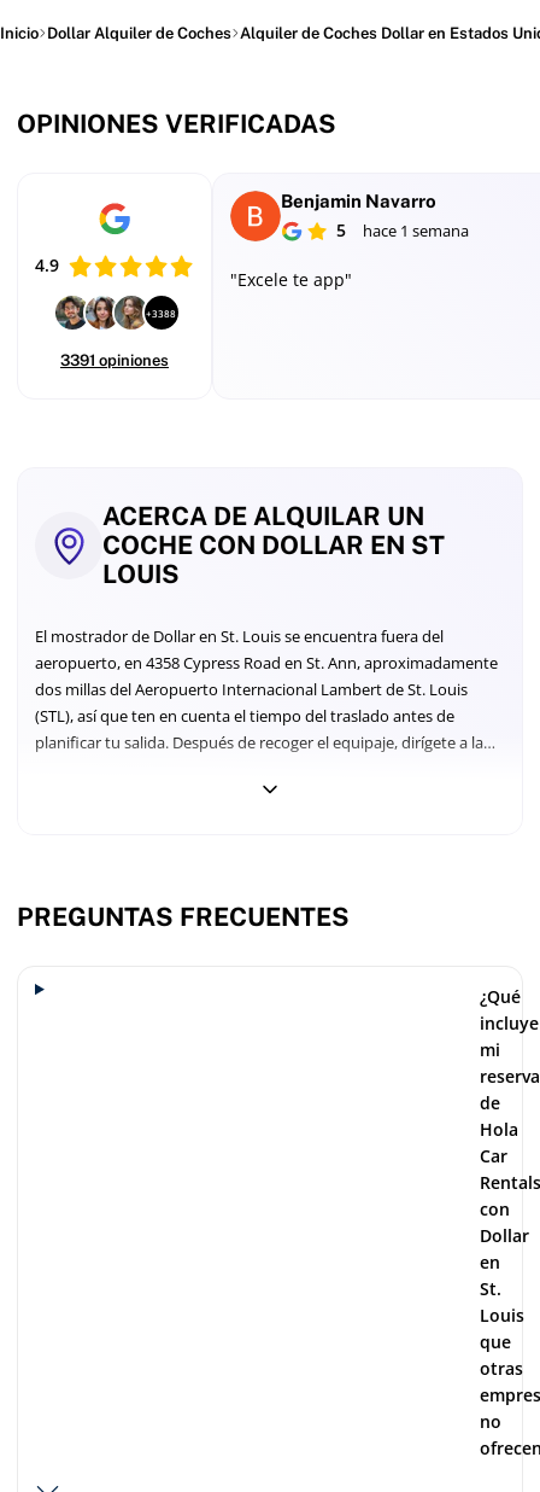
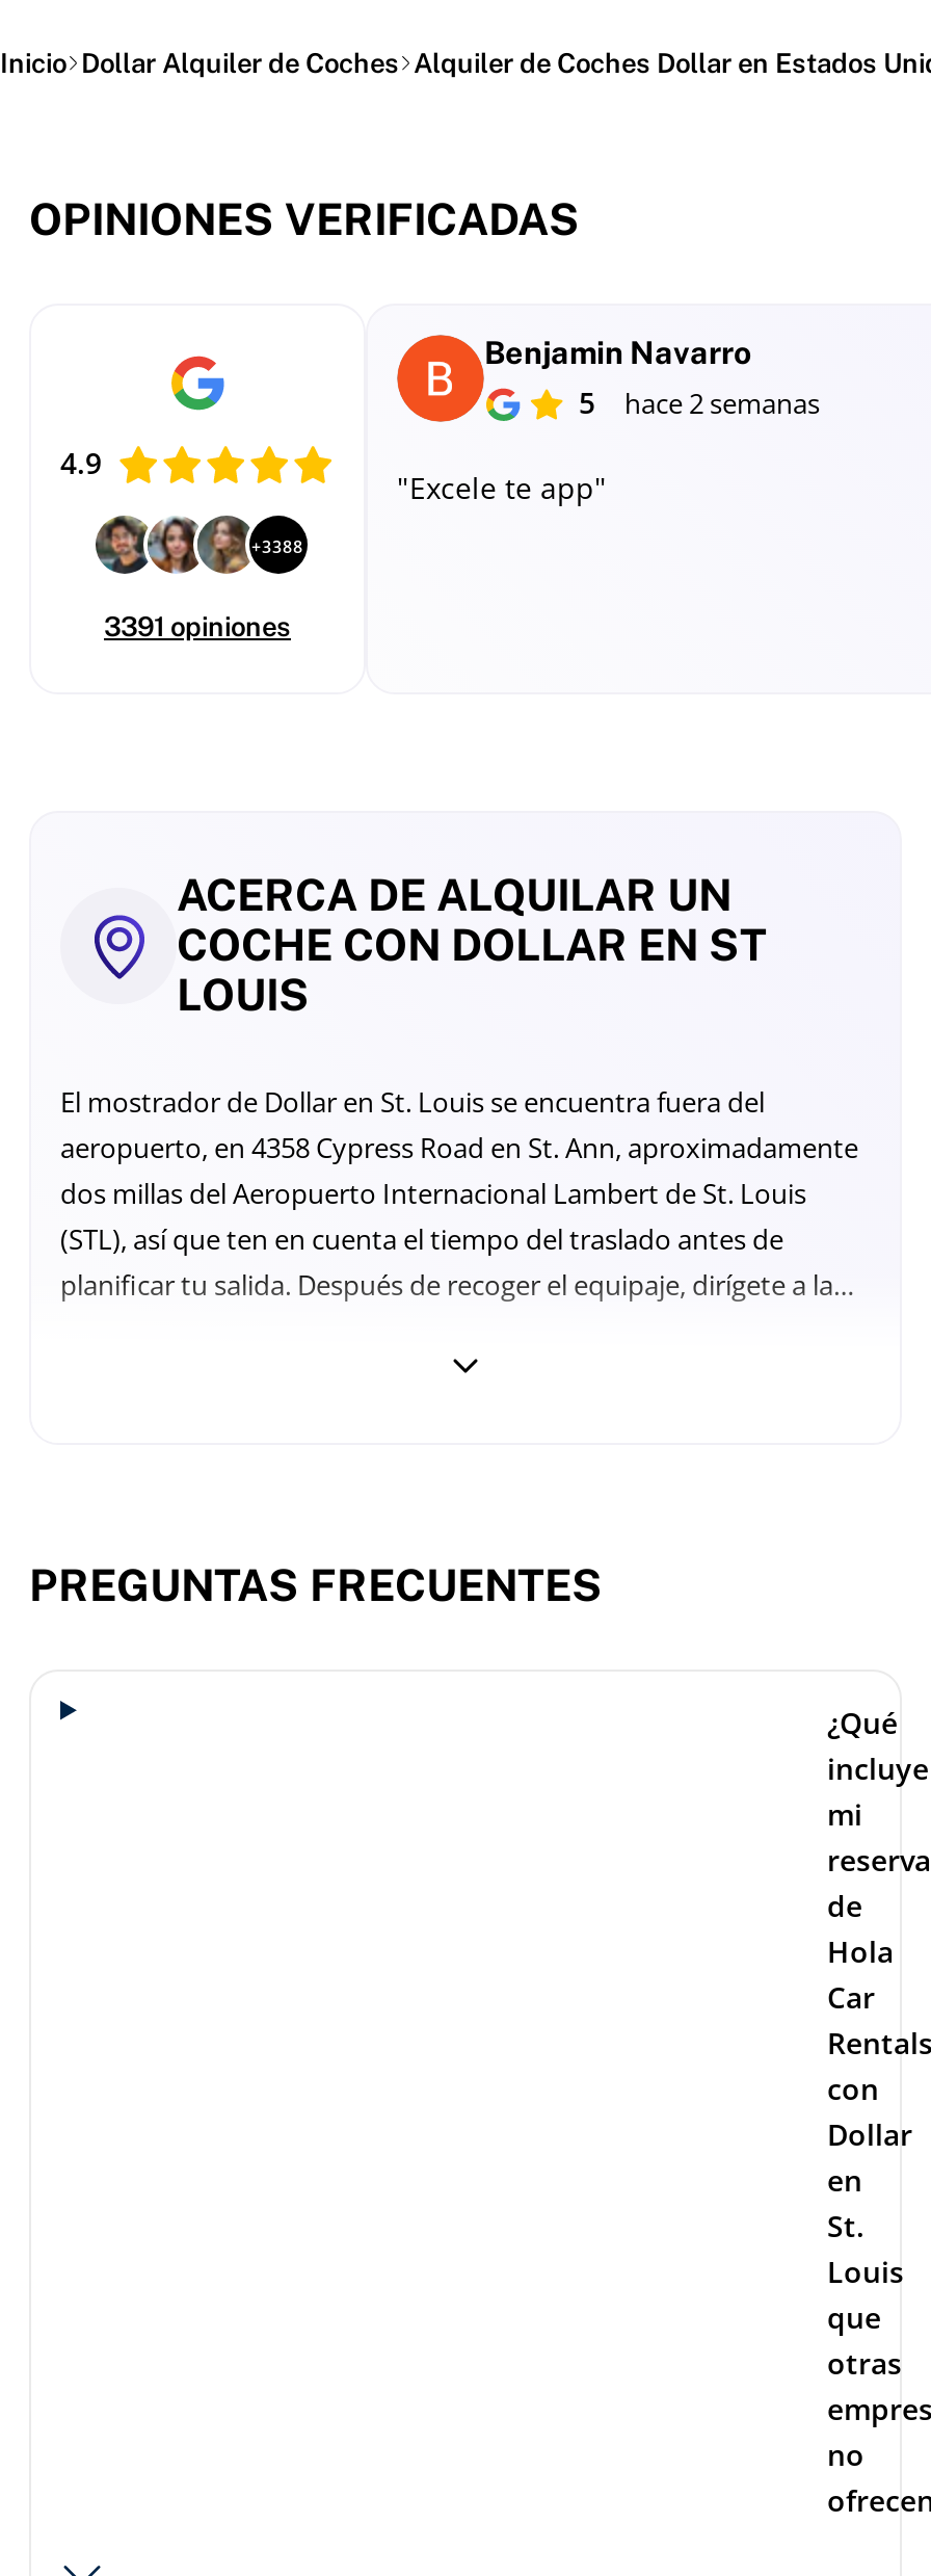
[336,219,468,242] 5 hace 1 semana -> [579,383,820,422] 5 hace 2 semanas

